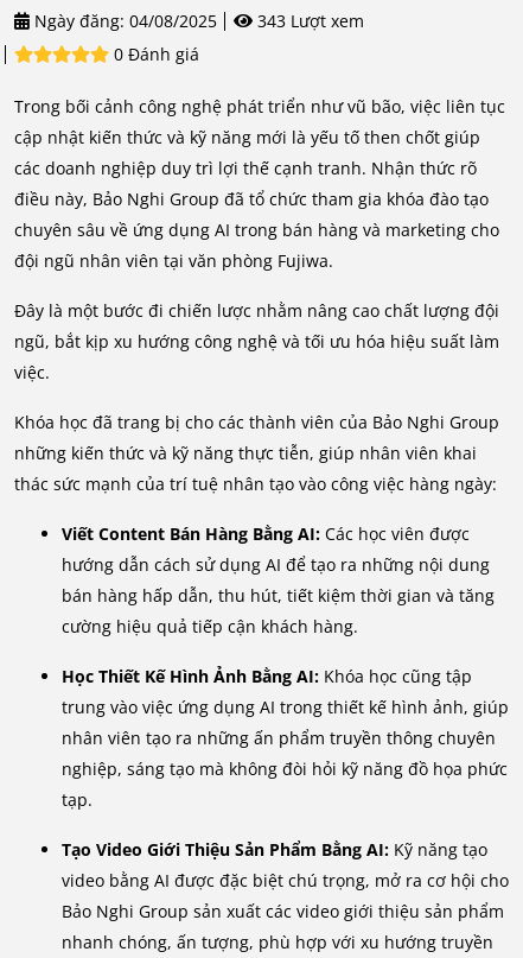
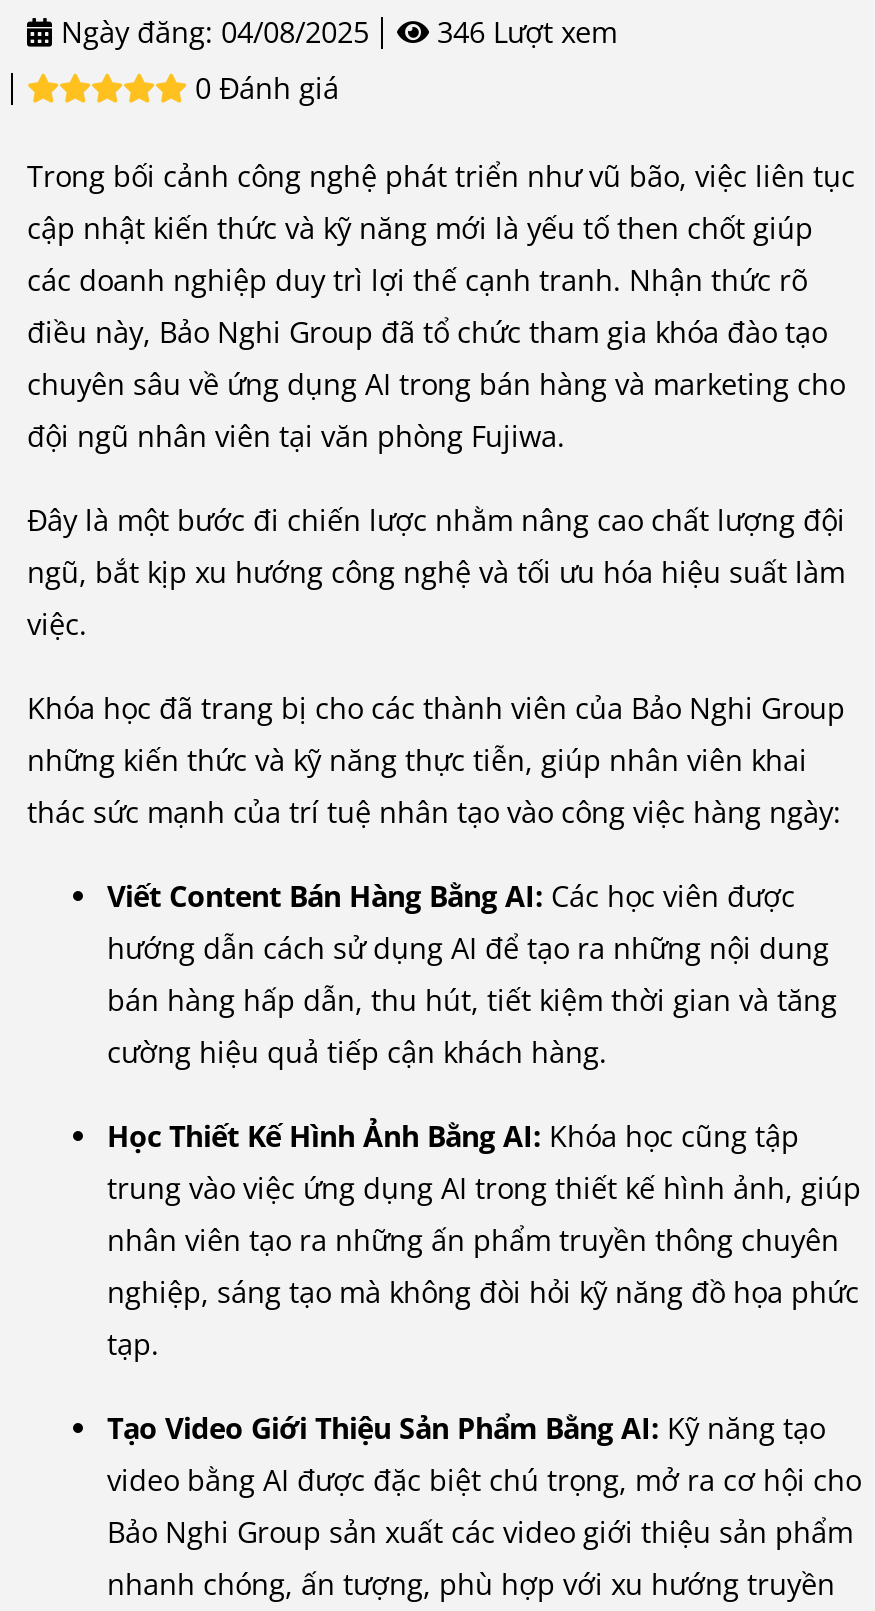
[30,9,364,32] Ngày đăng: 04/08/2025 343 Lượt xem -> [53,13,617,51] Ngày đăng: 04/08/2025 346 Lượt xem

